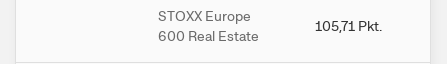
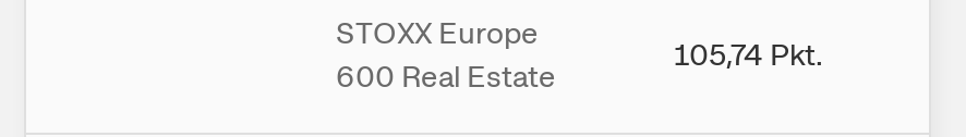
[315,17,382,35] 105,71 Pkt. -> [674,35,822,74] 105,74 Pkt.

